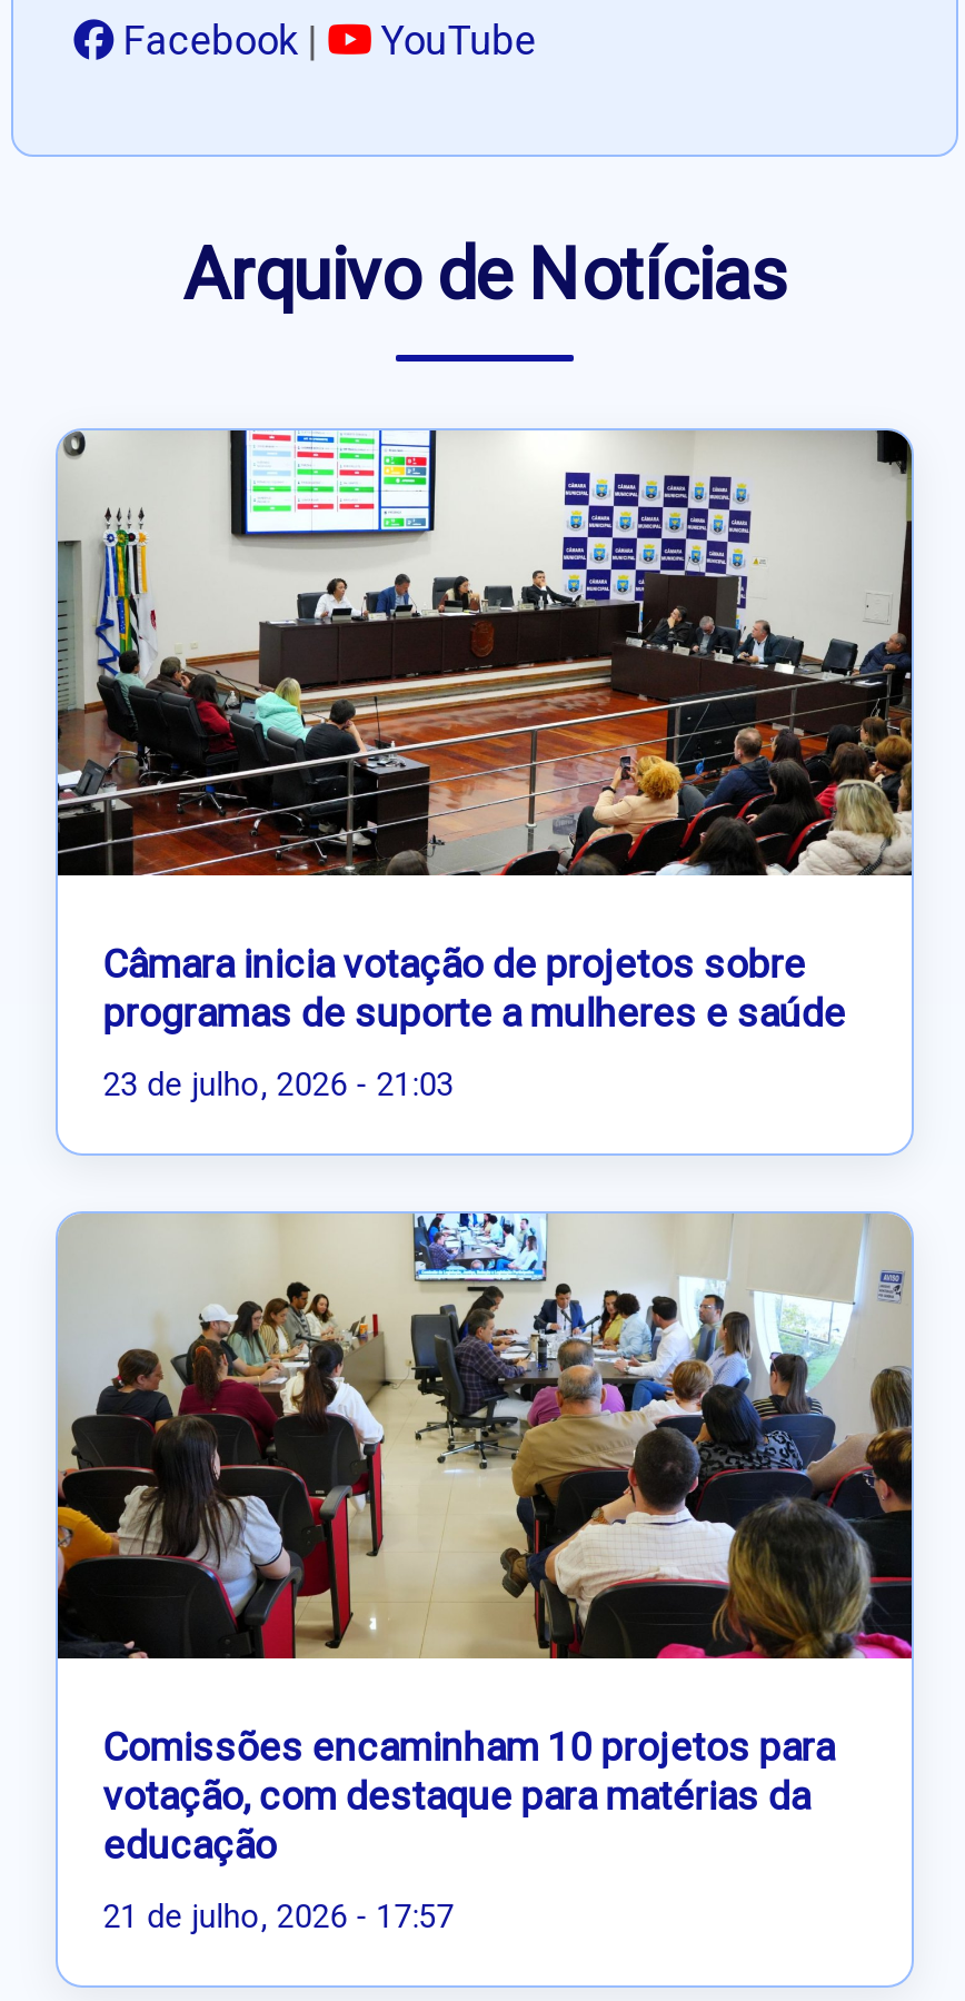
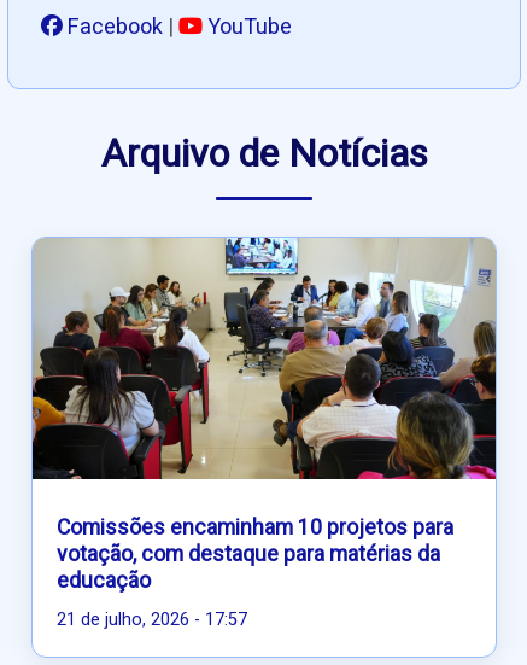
[56,428,914,1109] [image] | Câmara inicia votação de projetos sobre | programas de suporte a mulheres e saúde | 23 de julho, 2026 - 21:03 -> none

